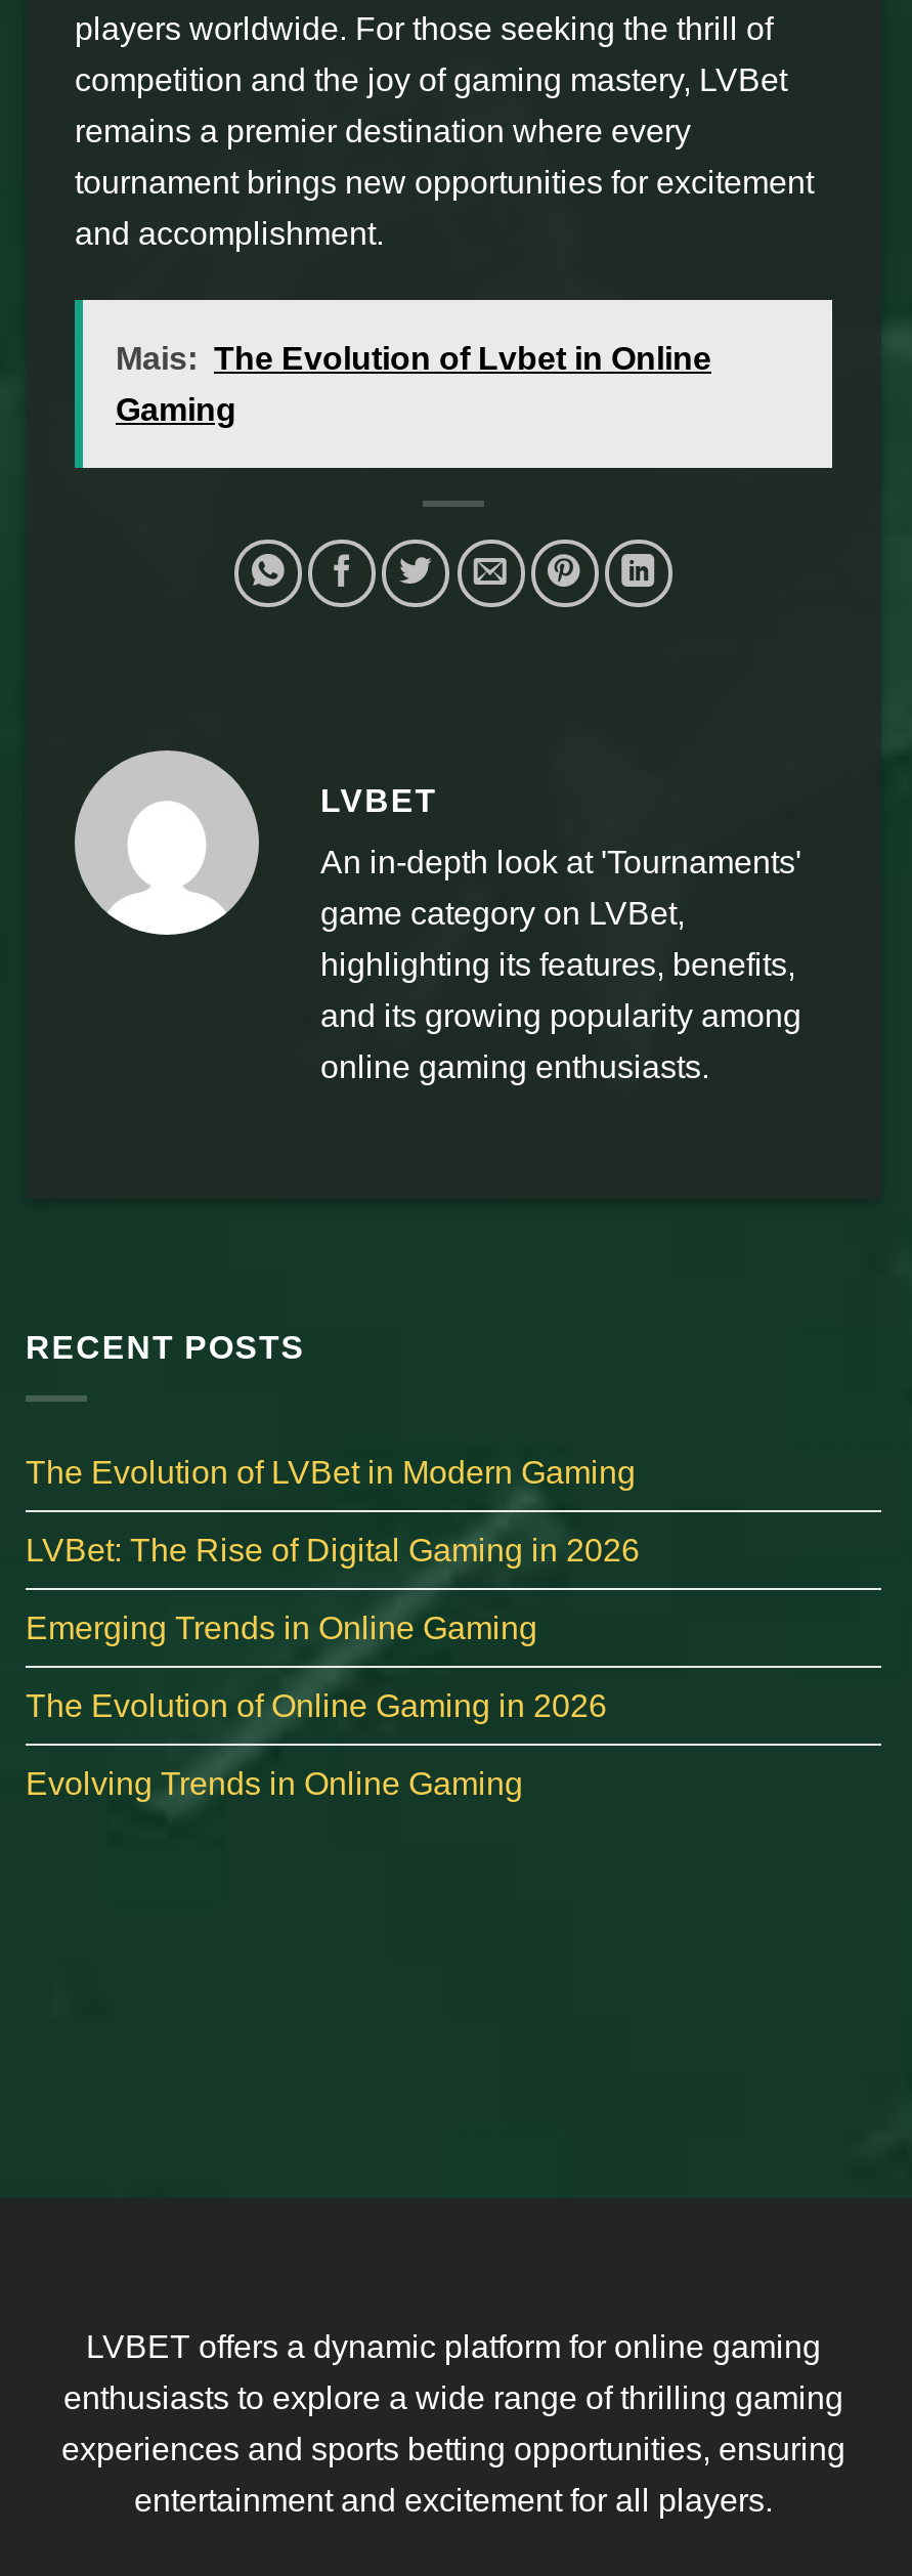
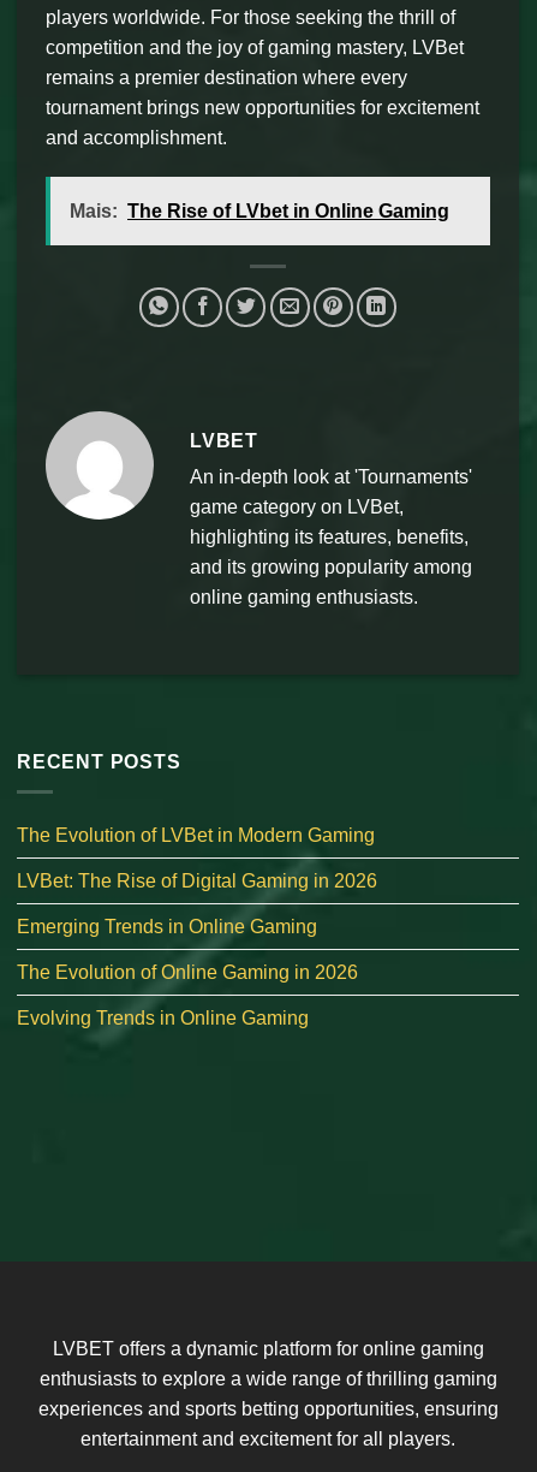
[116,342,711,428] Mais: The Evolution of Lvbet in Online | Gaming -> [70,201,449,222] Mais: The Rise of LVbet in Online Gaming

